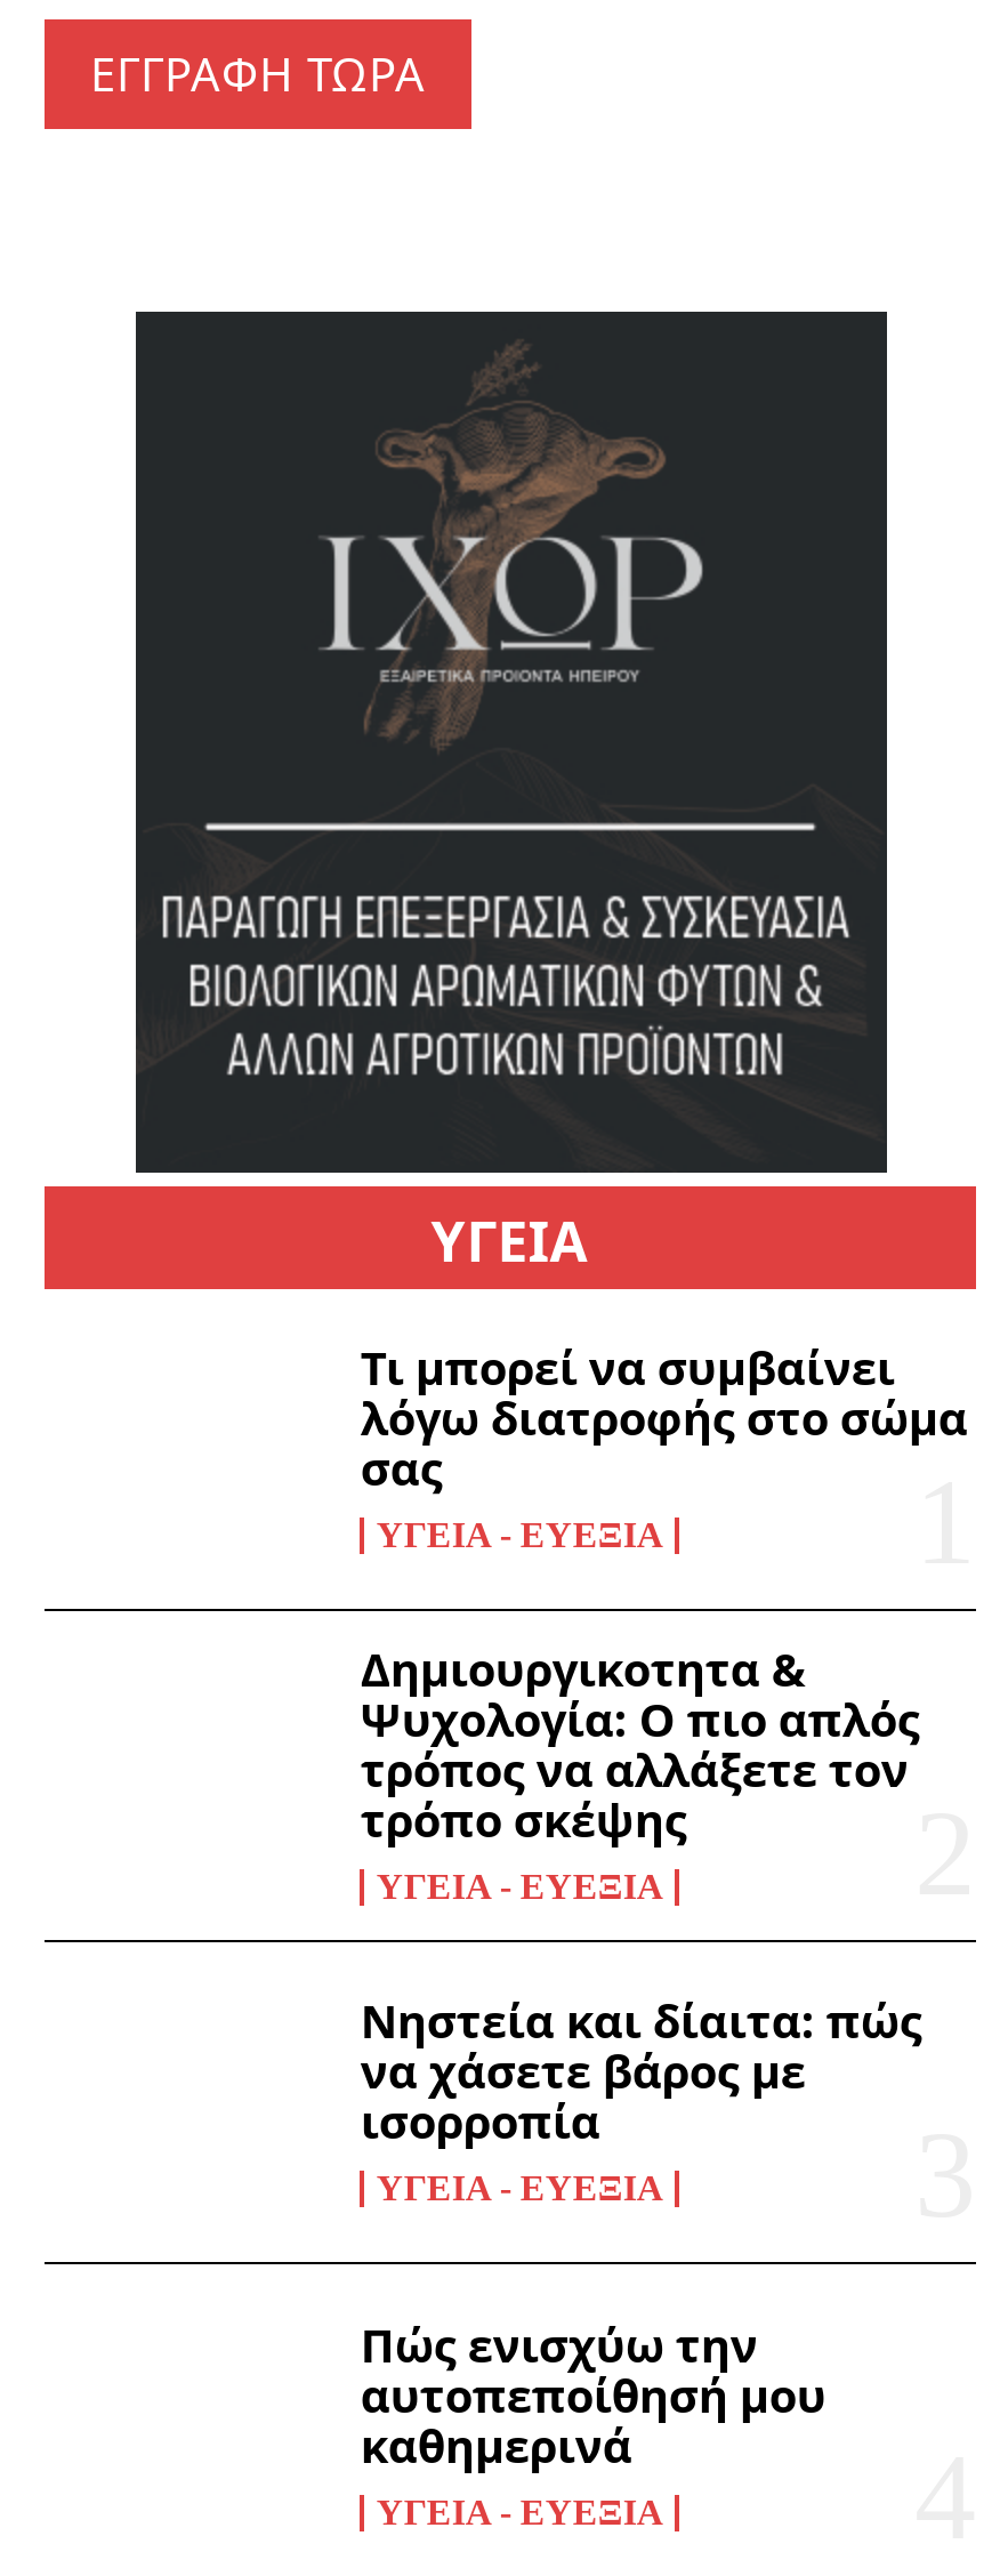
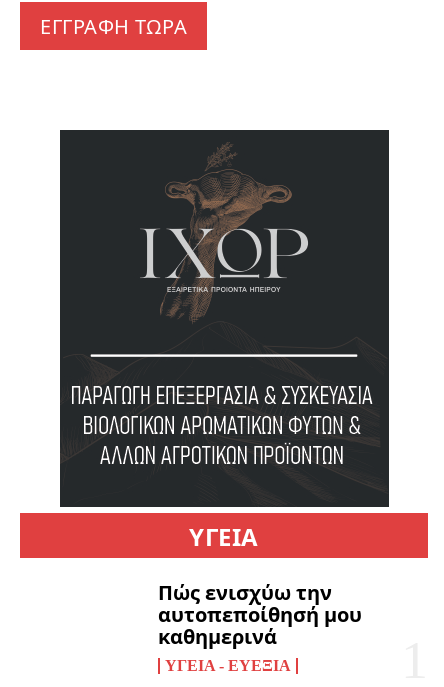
[361,1338,968,2208] Τι μπορεί να συμβαίνει | λόγω διατροφής στο σώμα | σας | ΥΓΕΊΑ - ΕΥΕΞΊΑ | Δημιουργικοτητα & | Ψυχολογία: Ο πιο απλός | τρόπος να αλλάξετε τον | τρόπο σκέψης | ΥΓΕΊΑ - ΕΥΕΞΊΑ | Νηστεία και δίαιτα: πώς | να χάσετε βάρος με | ισορροπία | ΥΓΕΊΑ - ΕΥΕΞΊΑ -> none

